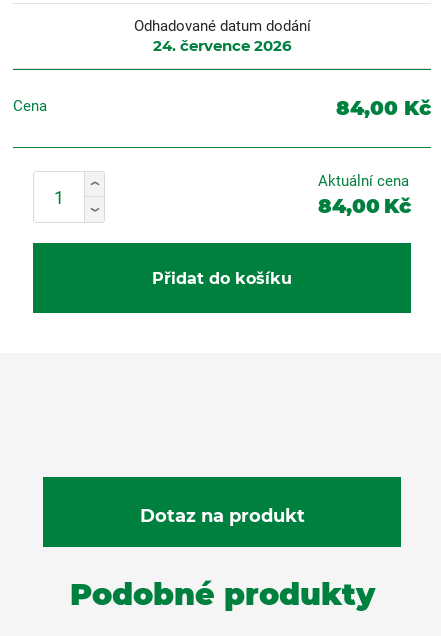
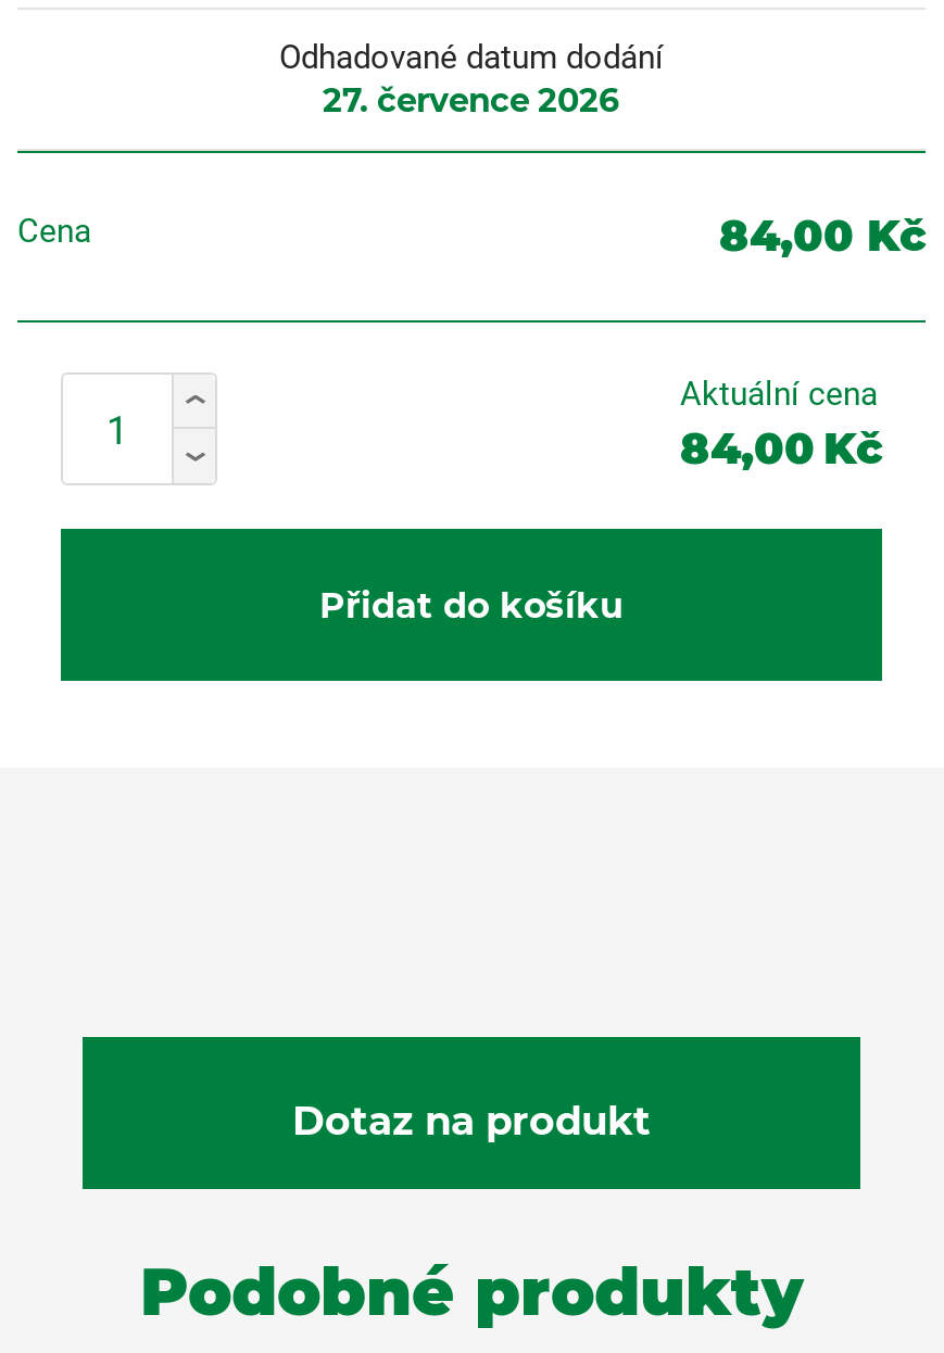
[152,36,291,55] 24. července 2026 -> [323,79,620,121] 27. července 2026

